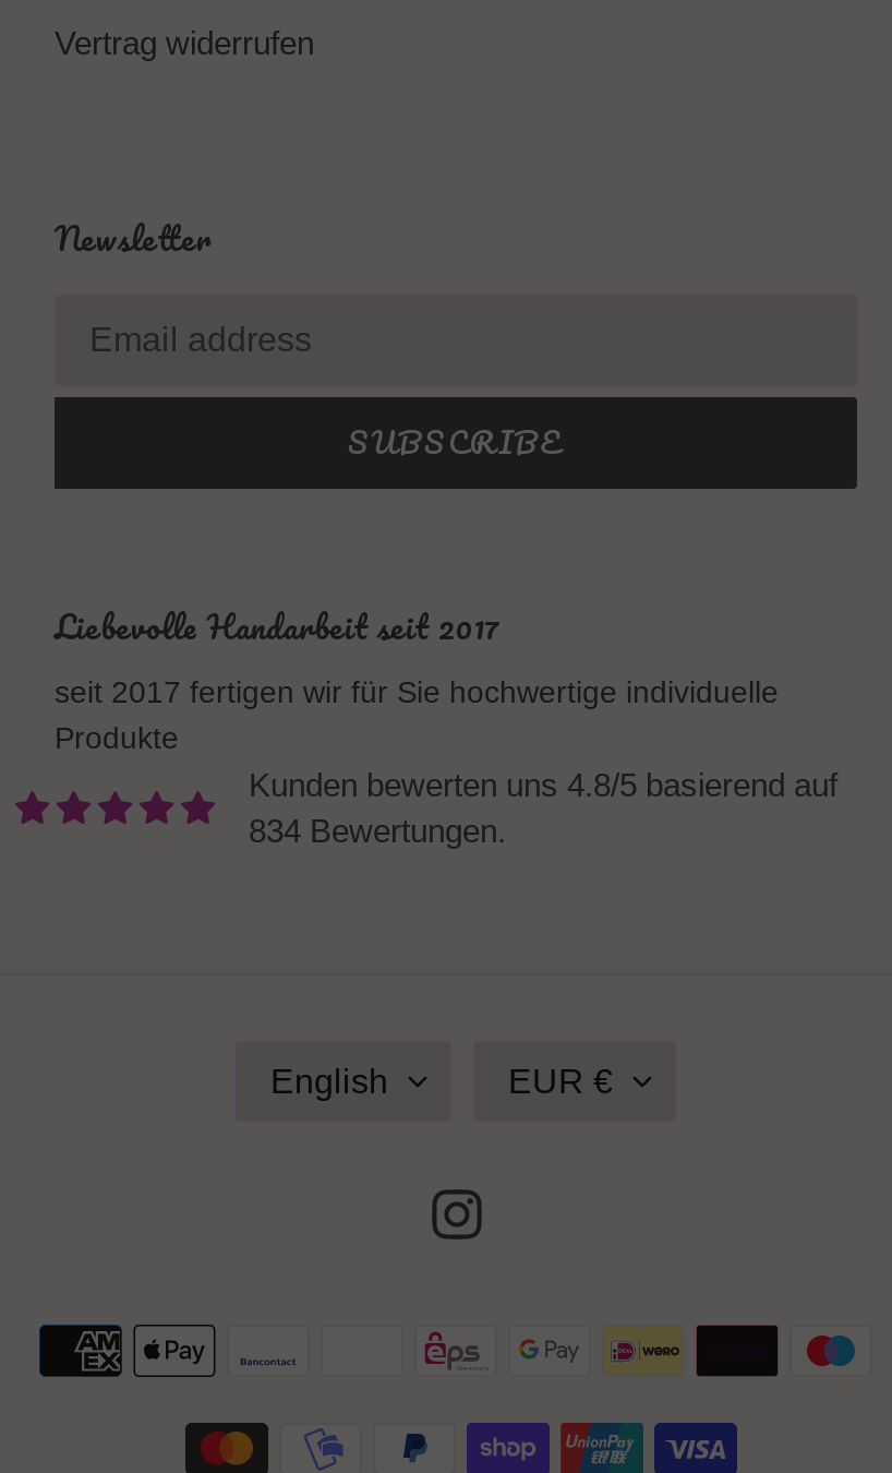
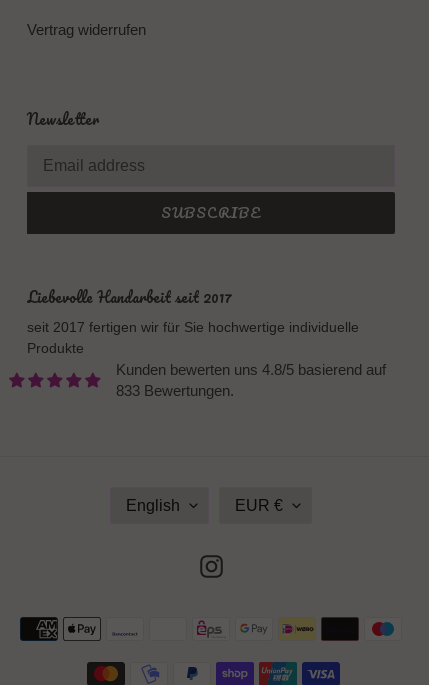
[249,812,506,849] 834 Bewertungen. -> [116,382,234,399] 833 Bewertungen.

